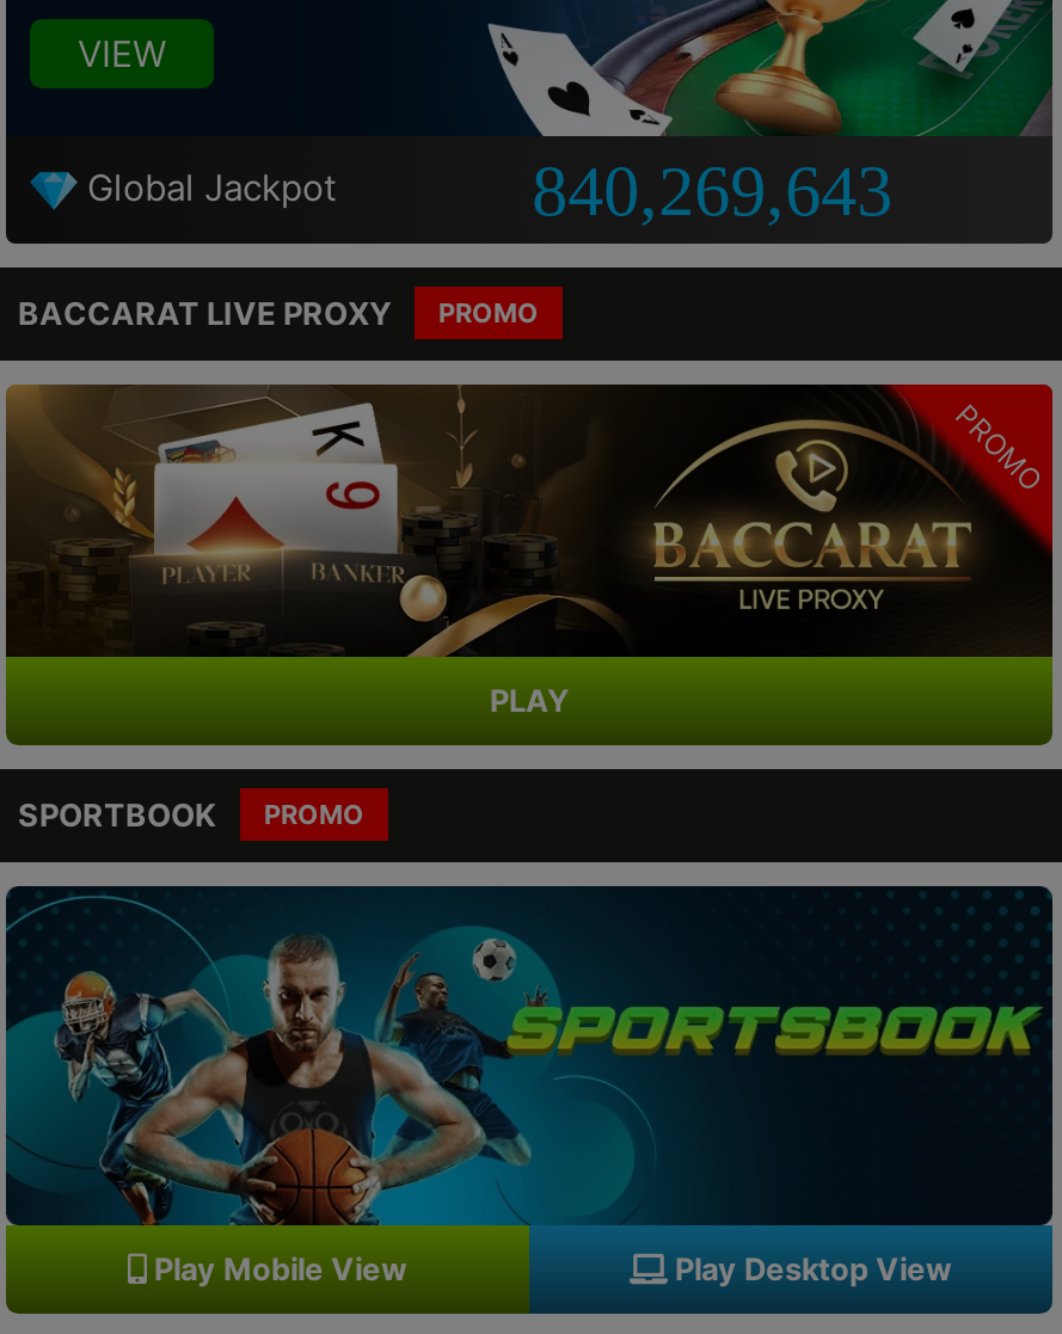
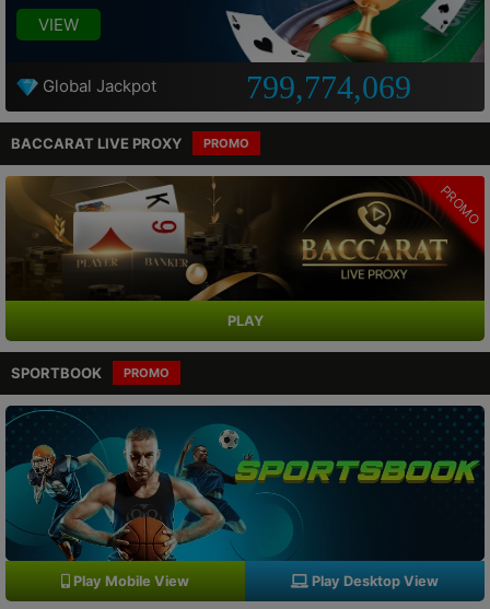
[532,149,893,228] 840,269,643 -> [246,68,411,104] 799,774,069

